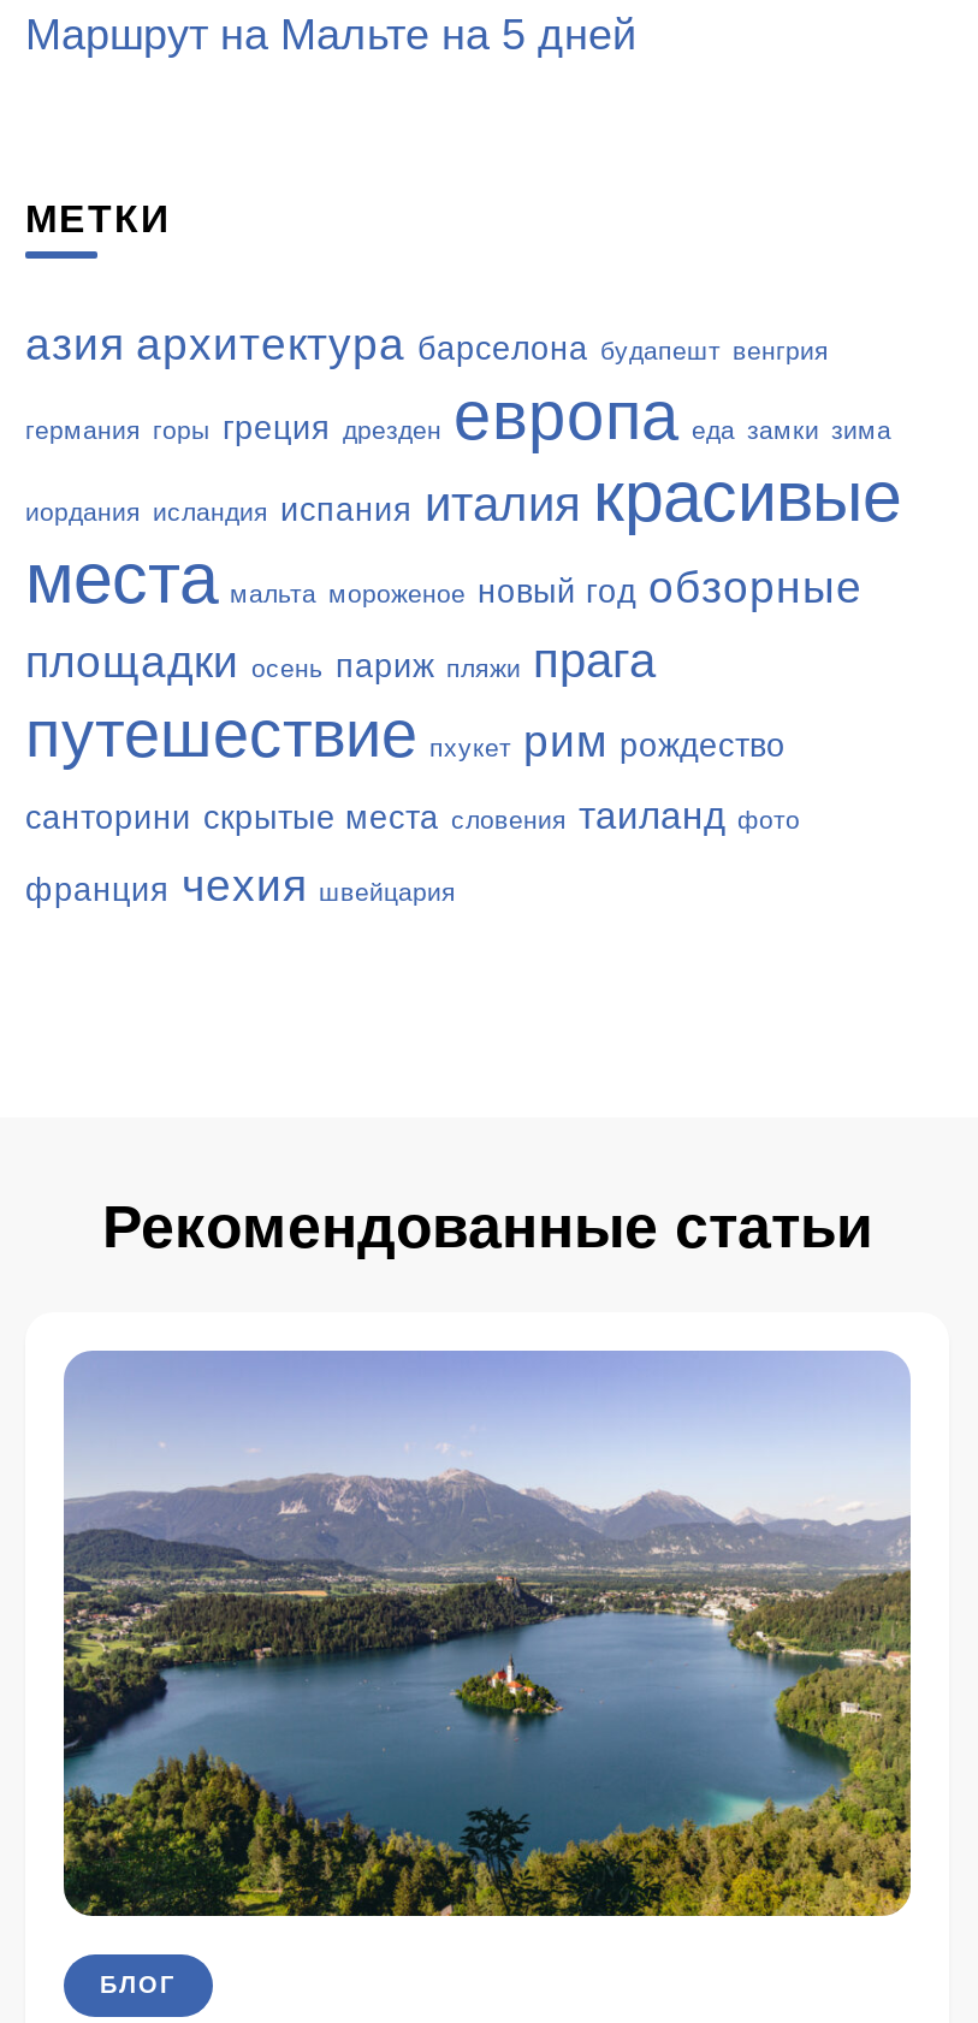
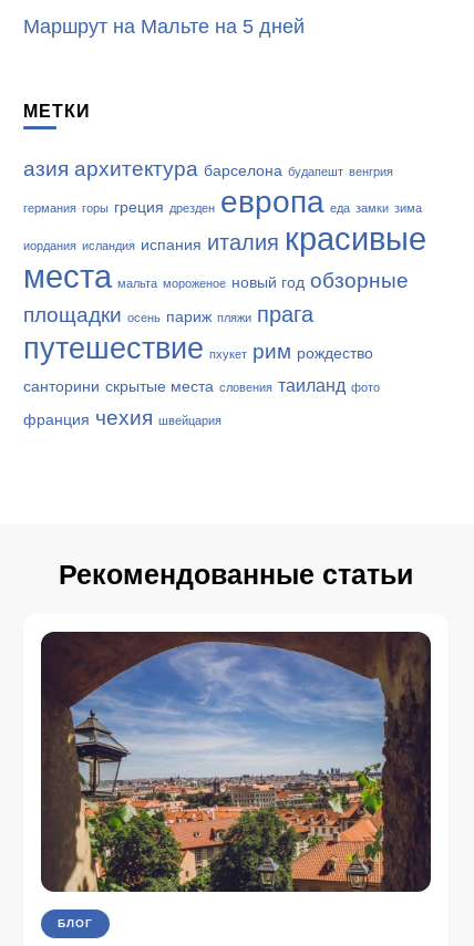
[61,1351,913,1918] [image] -> [40,631,432,893] [image]

